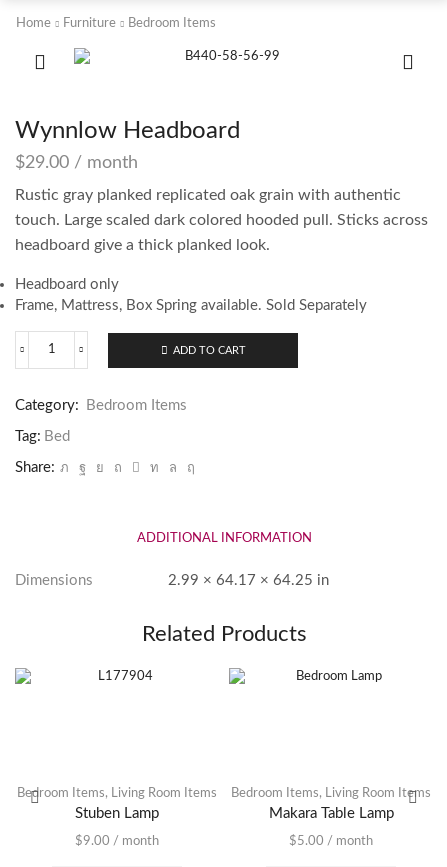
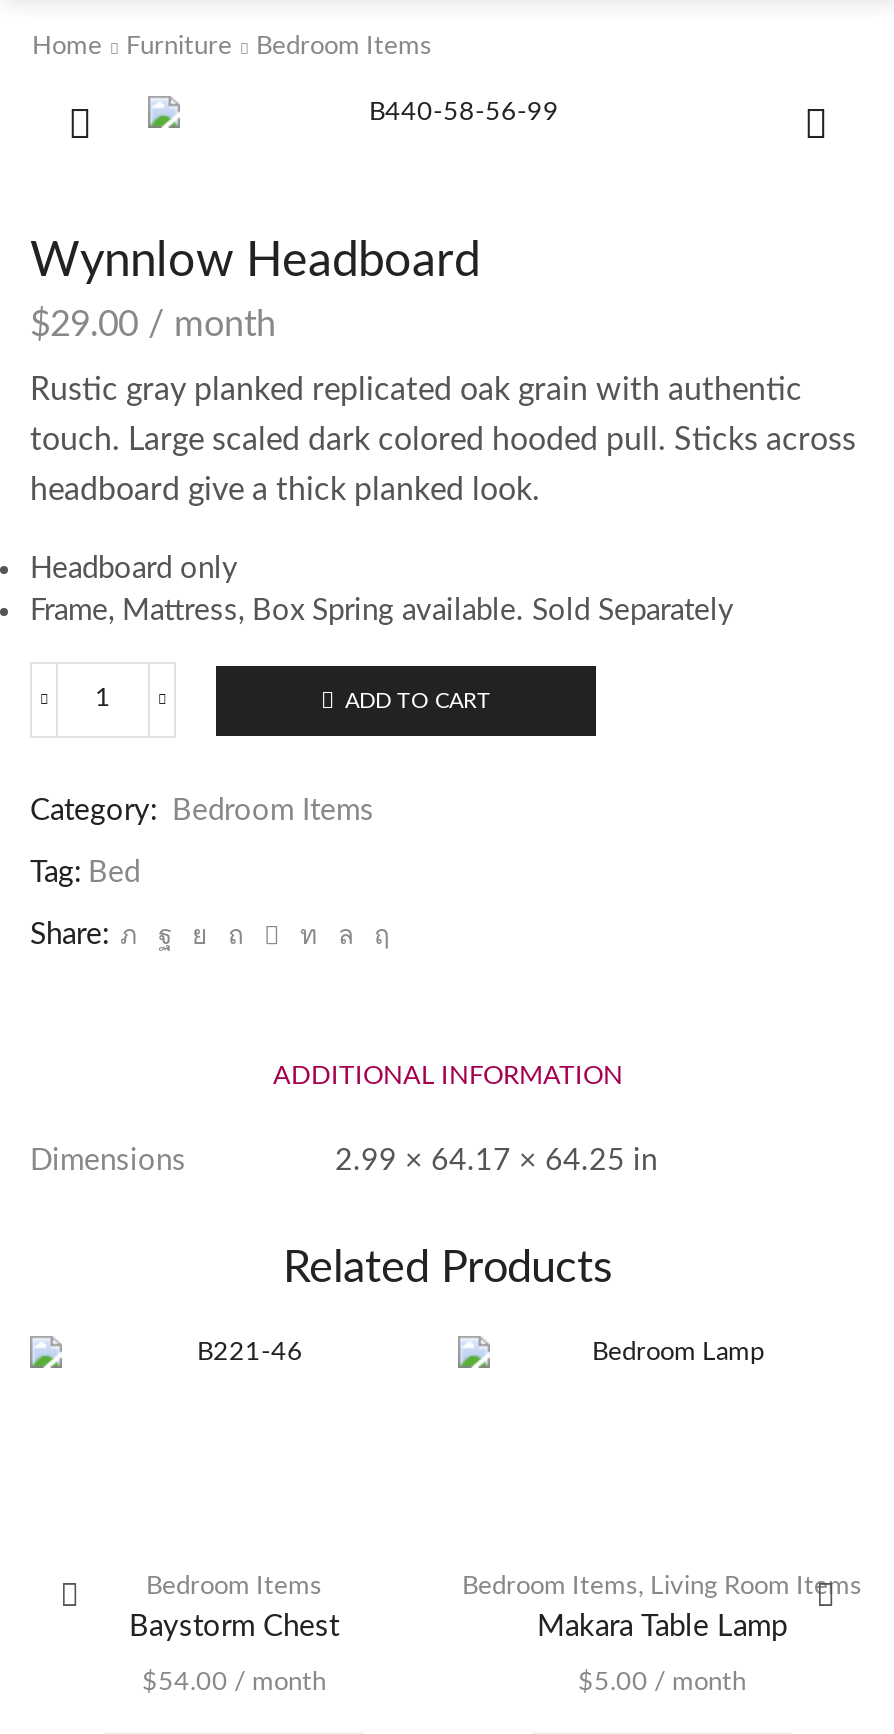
[17,787,217,821] Bedroom Items, Living Room Items | Stuben Lamp -> [129,1575,339,1643] Bedroom Items | Baystorm Chest
[75,835,159,848] $9.00 / month -> [142,1671,326,1697] $54.00 / month

